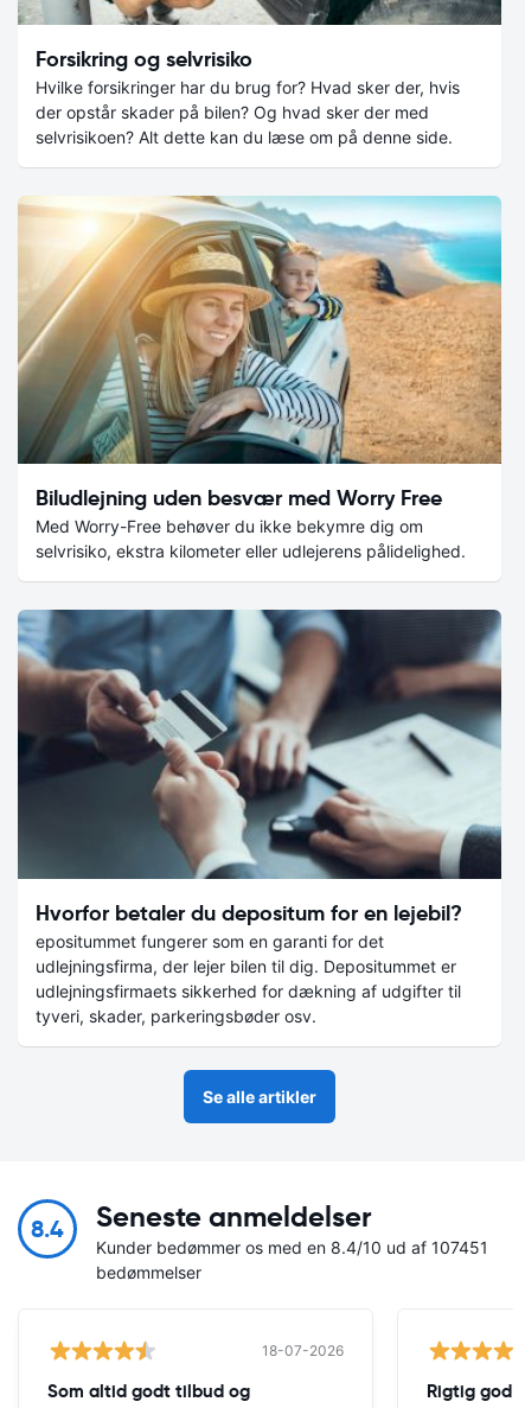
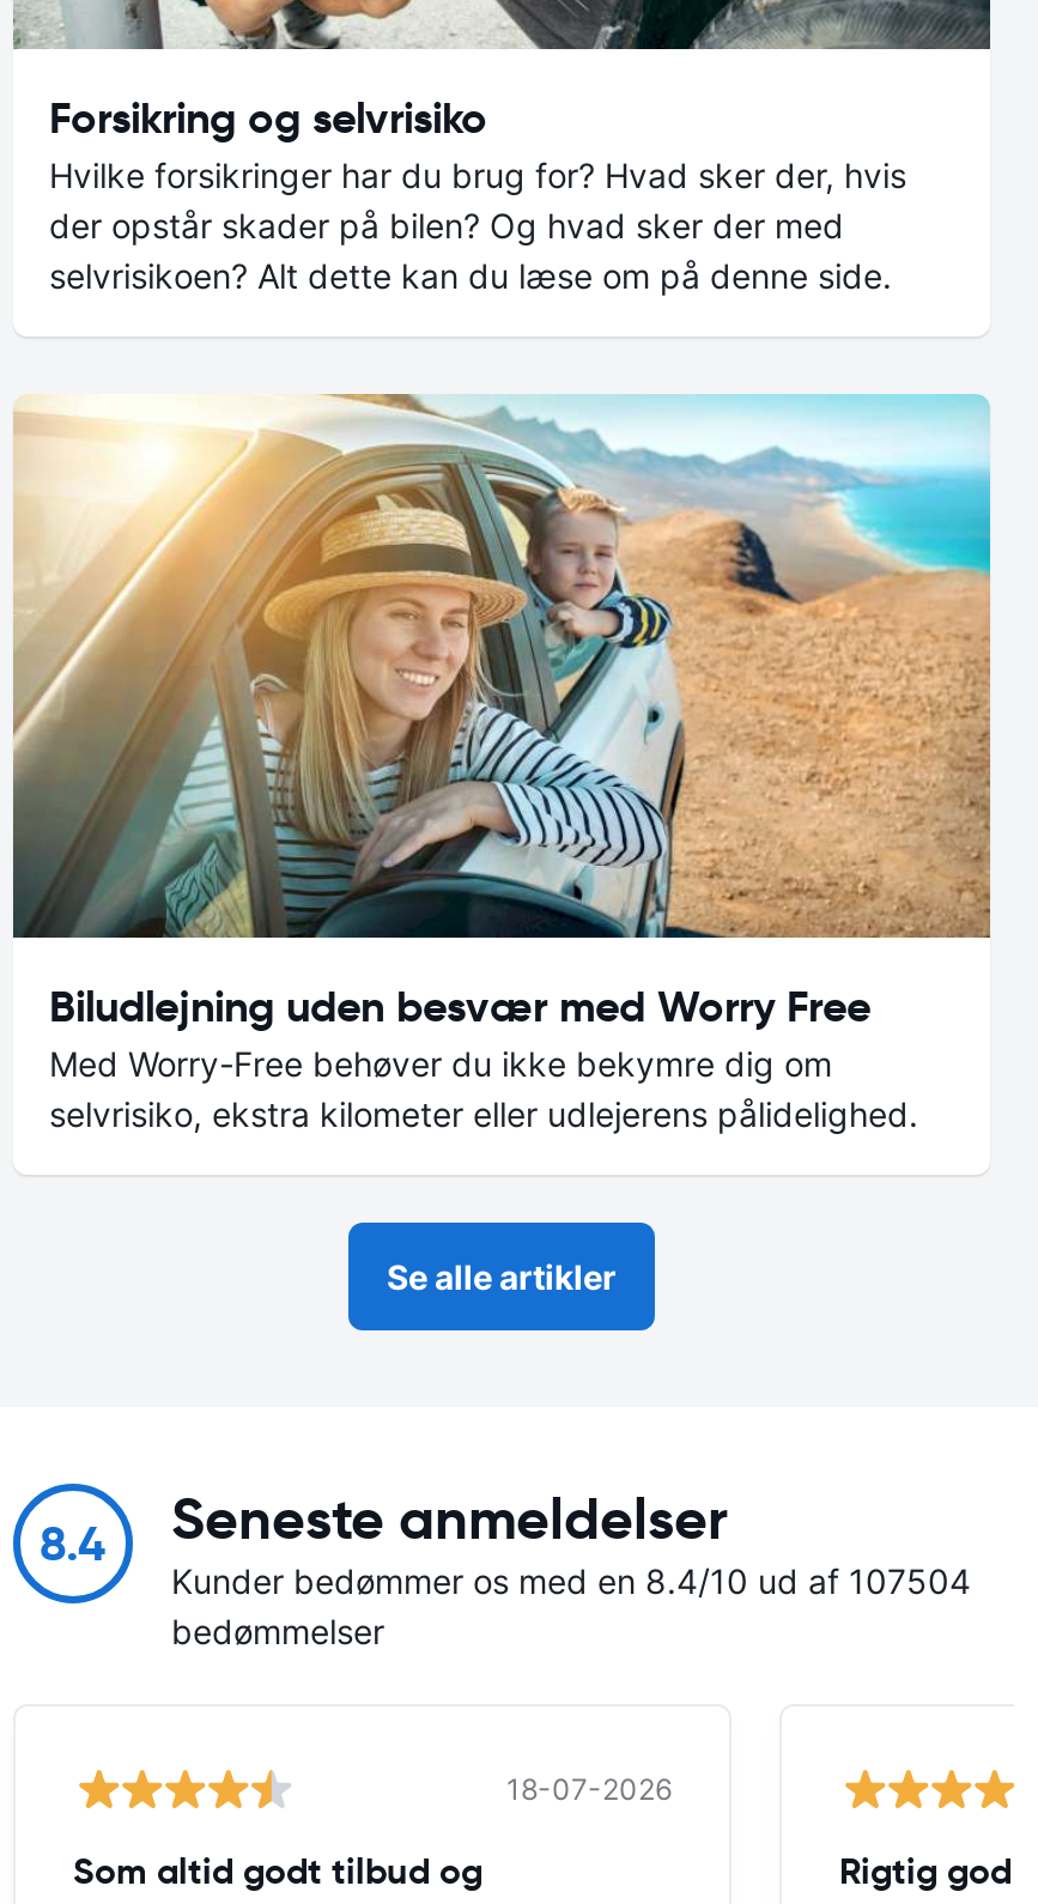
[17,609,502,1026] [image] | Hvorfor betaler du depositum for en lejebil? | epositummet fungerer som en garanti for det | udlejningsfirma, der lejer bilen til dig. Depositummet er | udlejningsfirmaets sikkerhed for dækning af udgifter til | tyveri, skader, parkeringsbøder osv. -> none
[96,1237,488,1257] Kunder bedømmer os med en 8.4/10 ud af 107451 -> [171,1560,971,1601] Kunder bedømmer os med en 8.4/10 ud af 107504

